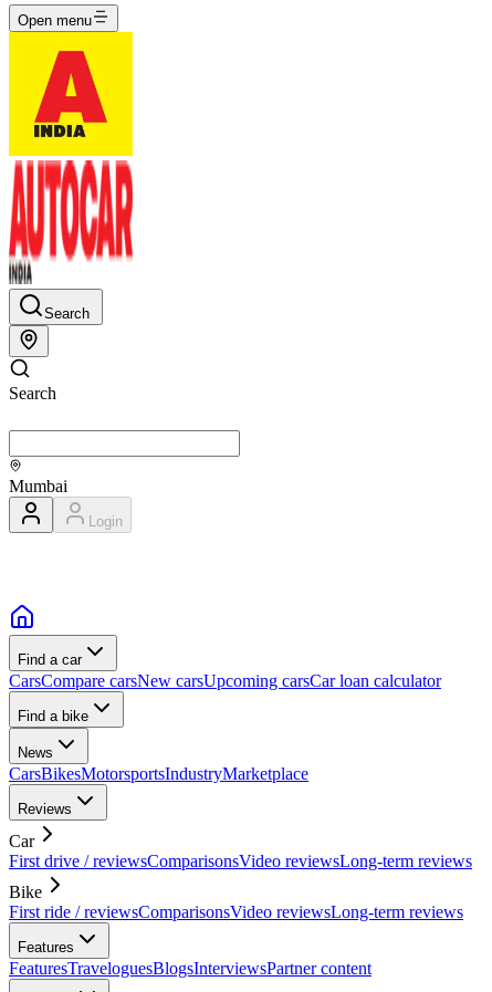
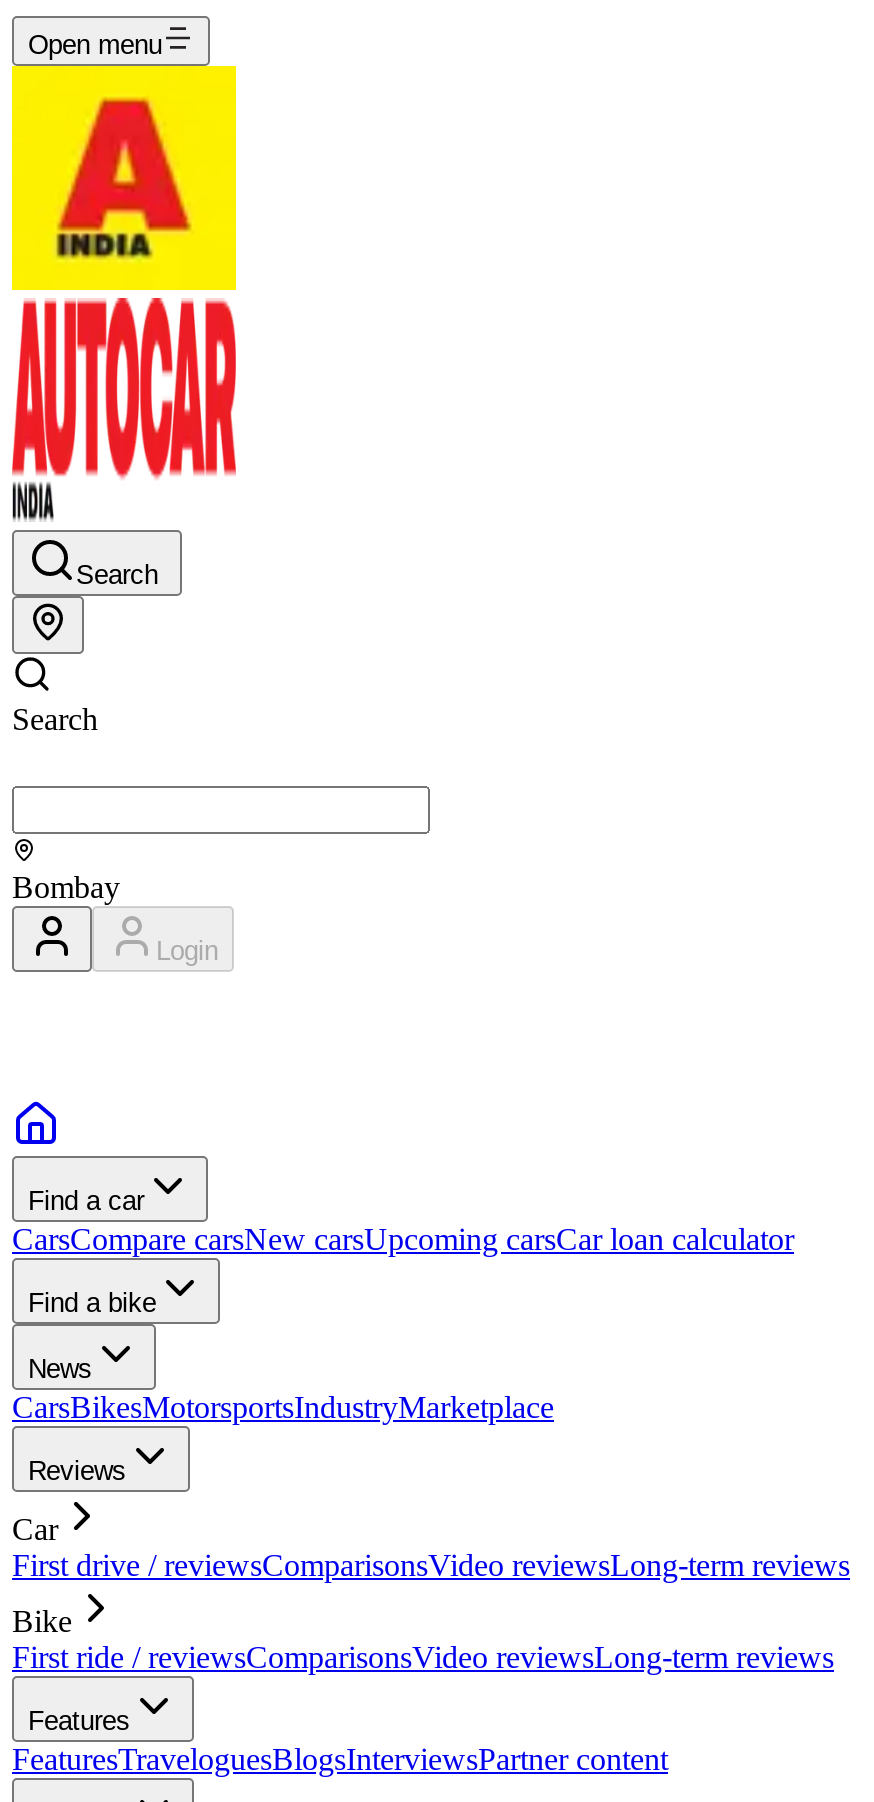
[9,477,67,495] Mumbai -> [12,870,120,904] Bombay

